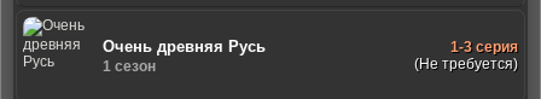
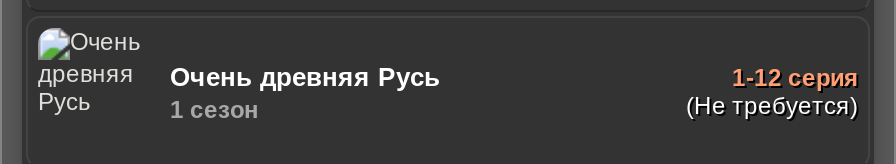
[450,39,518,56] 1-3 серия -> [732,64,858,92] 1-12 серия

